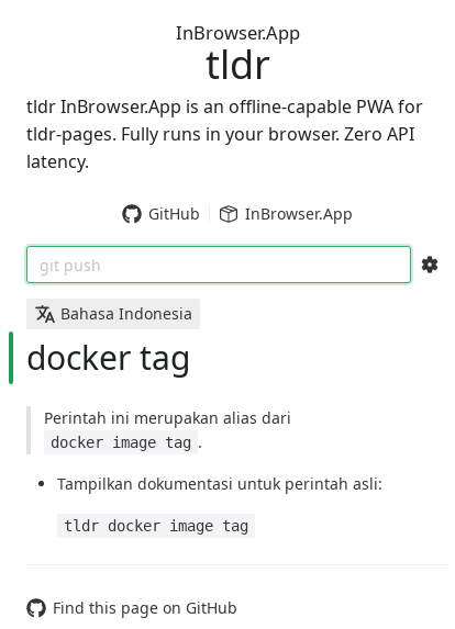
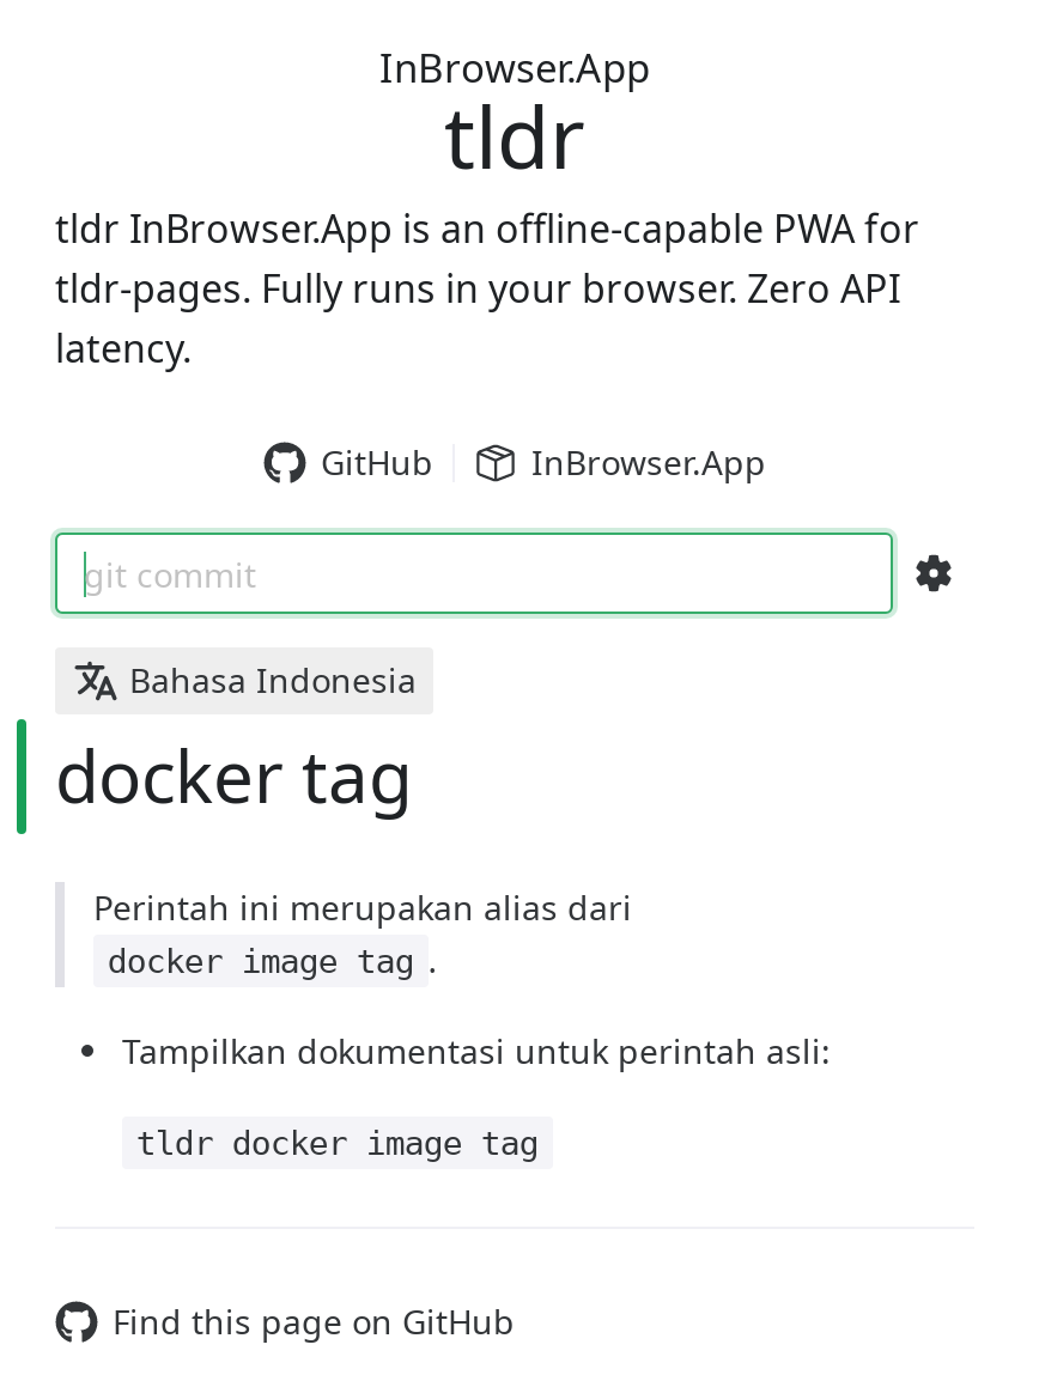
[40,254,101,275] git push -> [84,550,256,596] git commit

